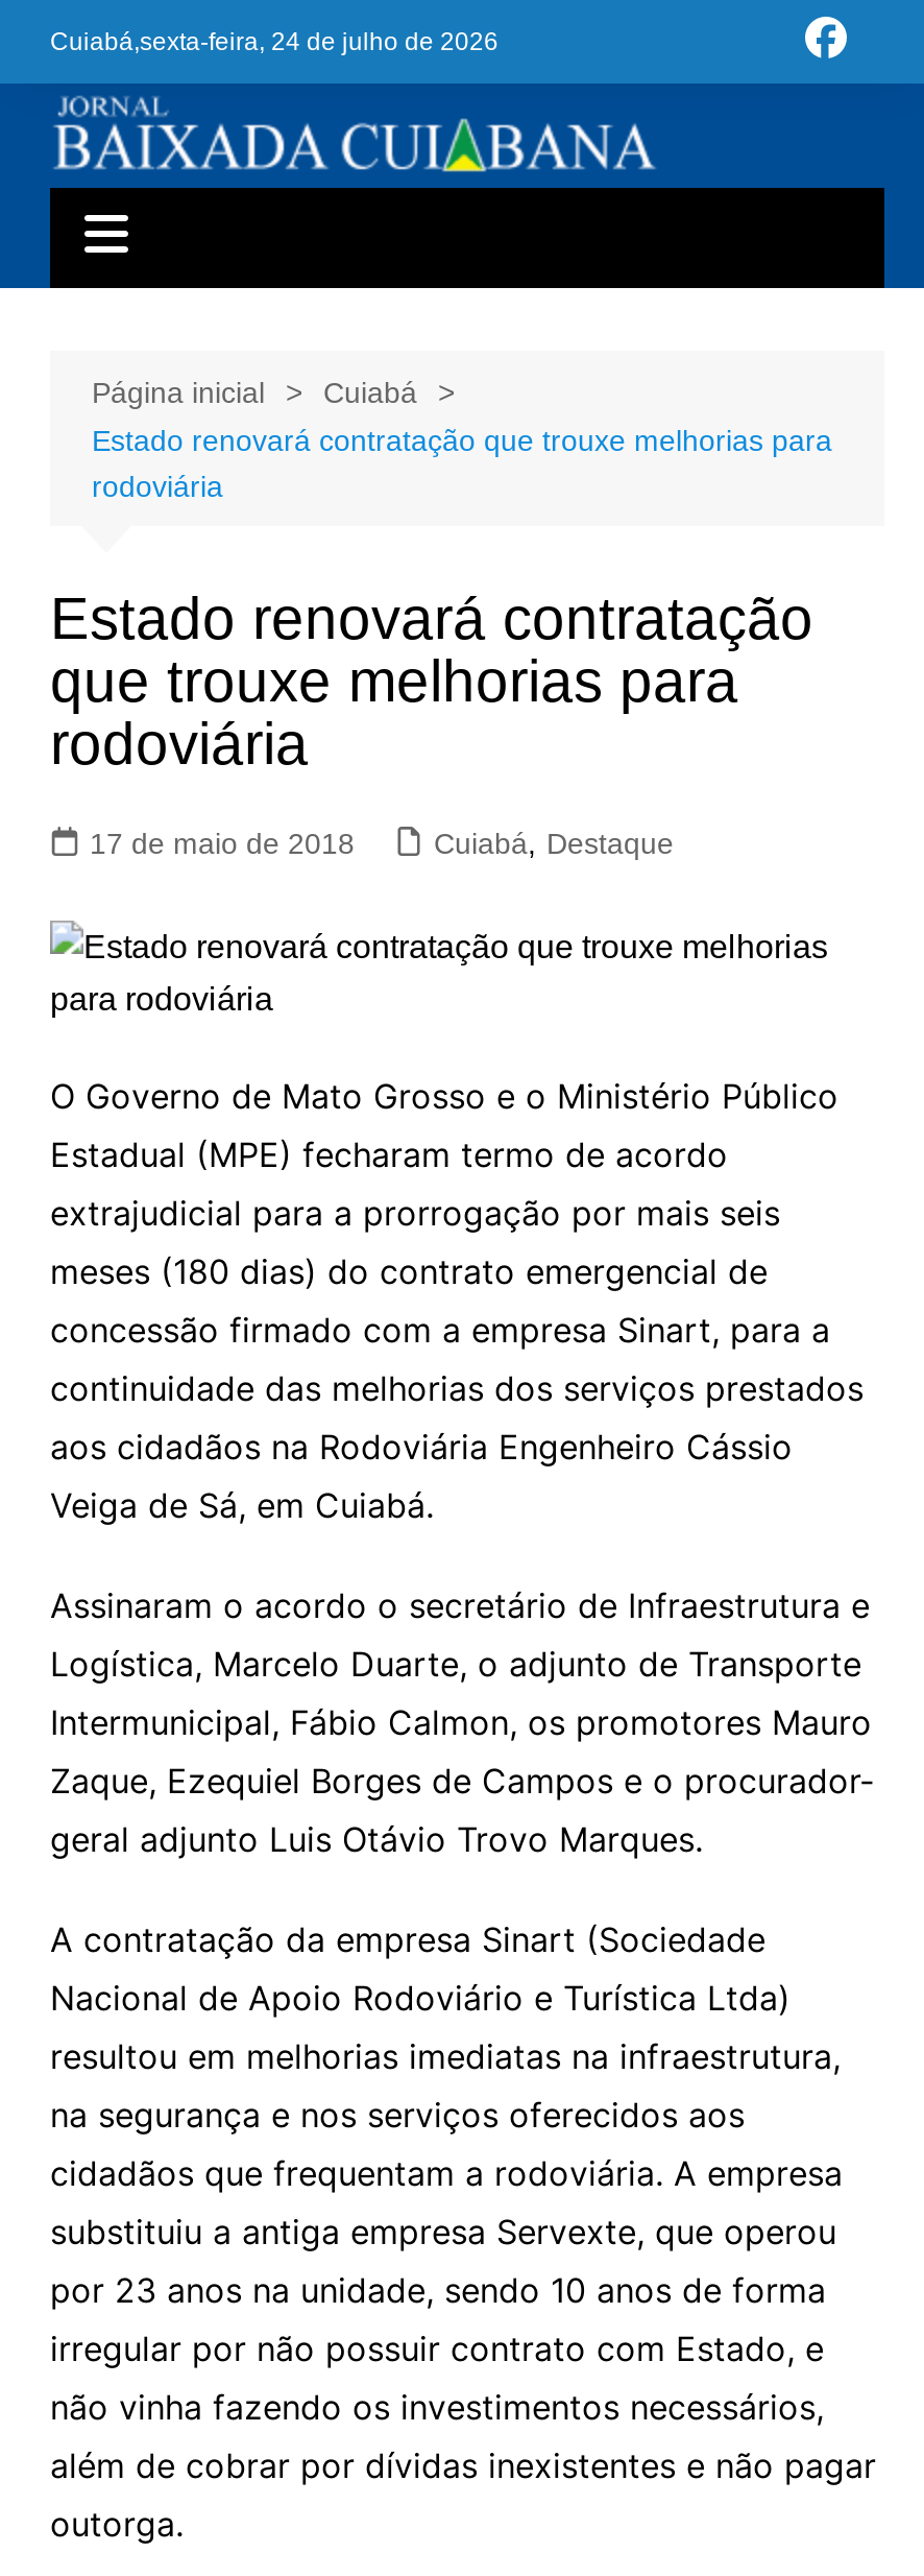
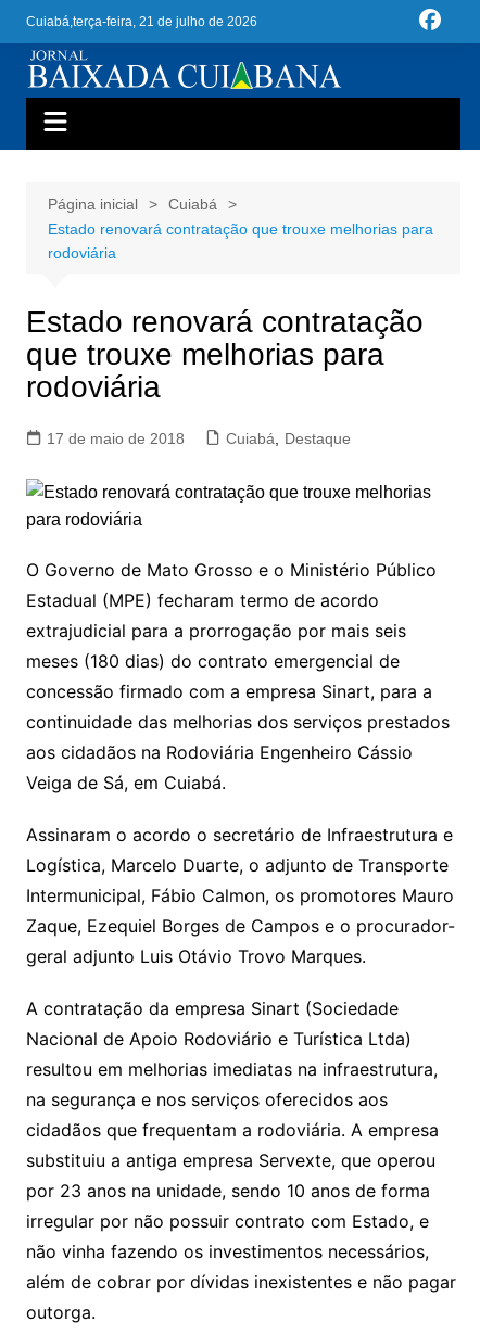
[50,26,499,55] Cuiabá,sexta-feira, 24 de julho de 2026 -> [26,14,257,29] Cuiabá,terça-feira, 21 de julho de 2026

